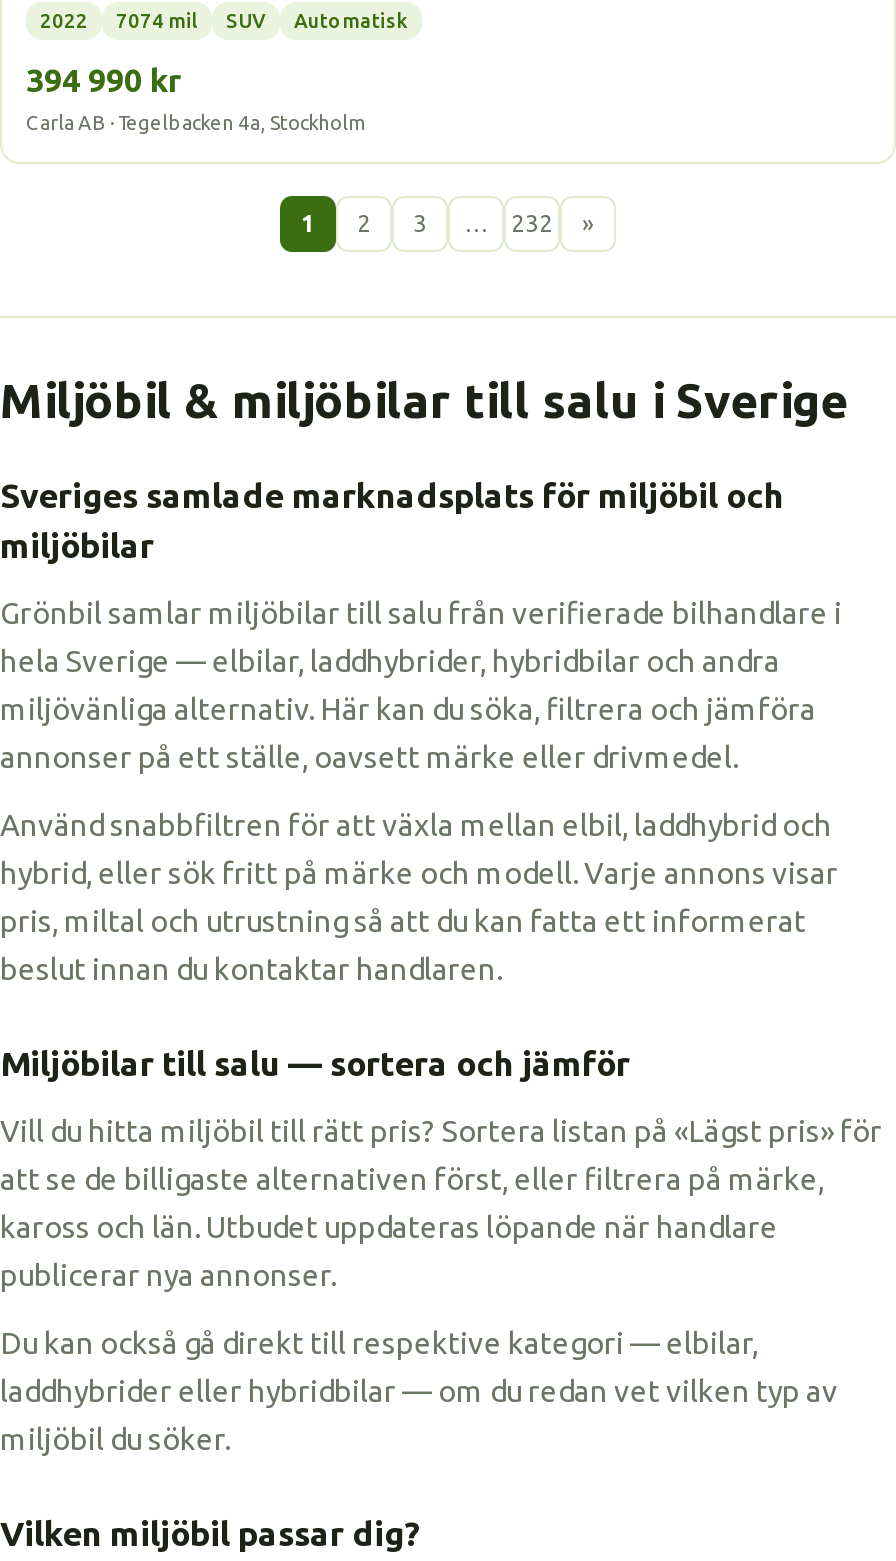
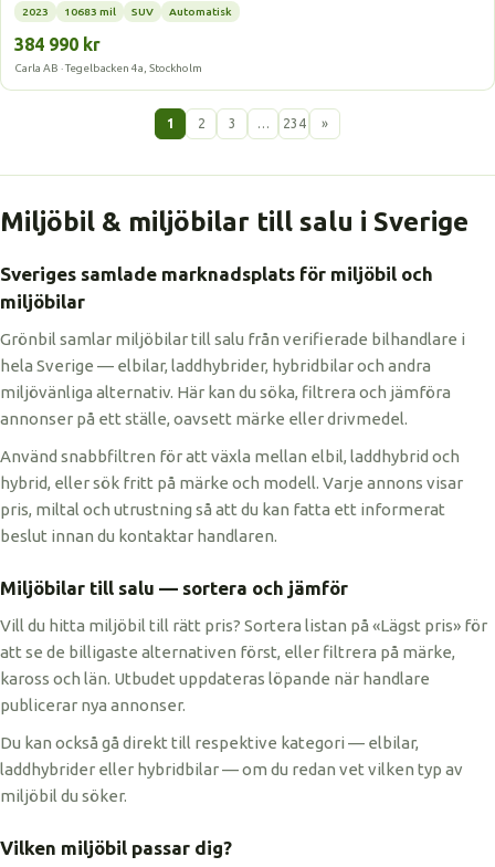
[40,10,198,32] 2022 | 7074 mil -> [22,6,116,18] 2023 | 10683 mil
[26,62,182,98] 394 990 kr -> [14,34,101,54] 384 990 kr
[511,210,553,236] 232 -> [282,116,306,130] 234

